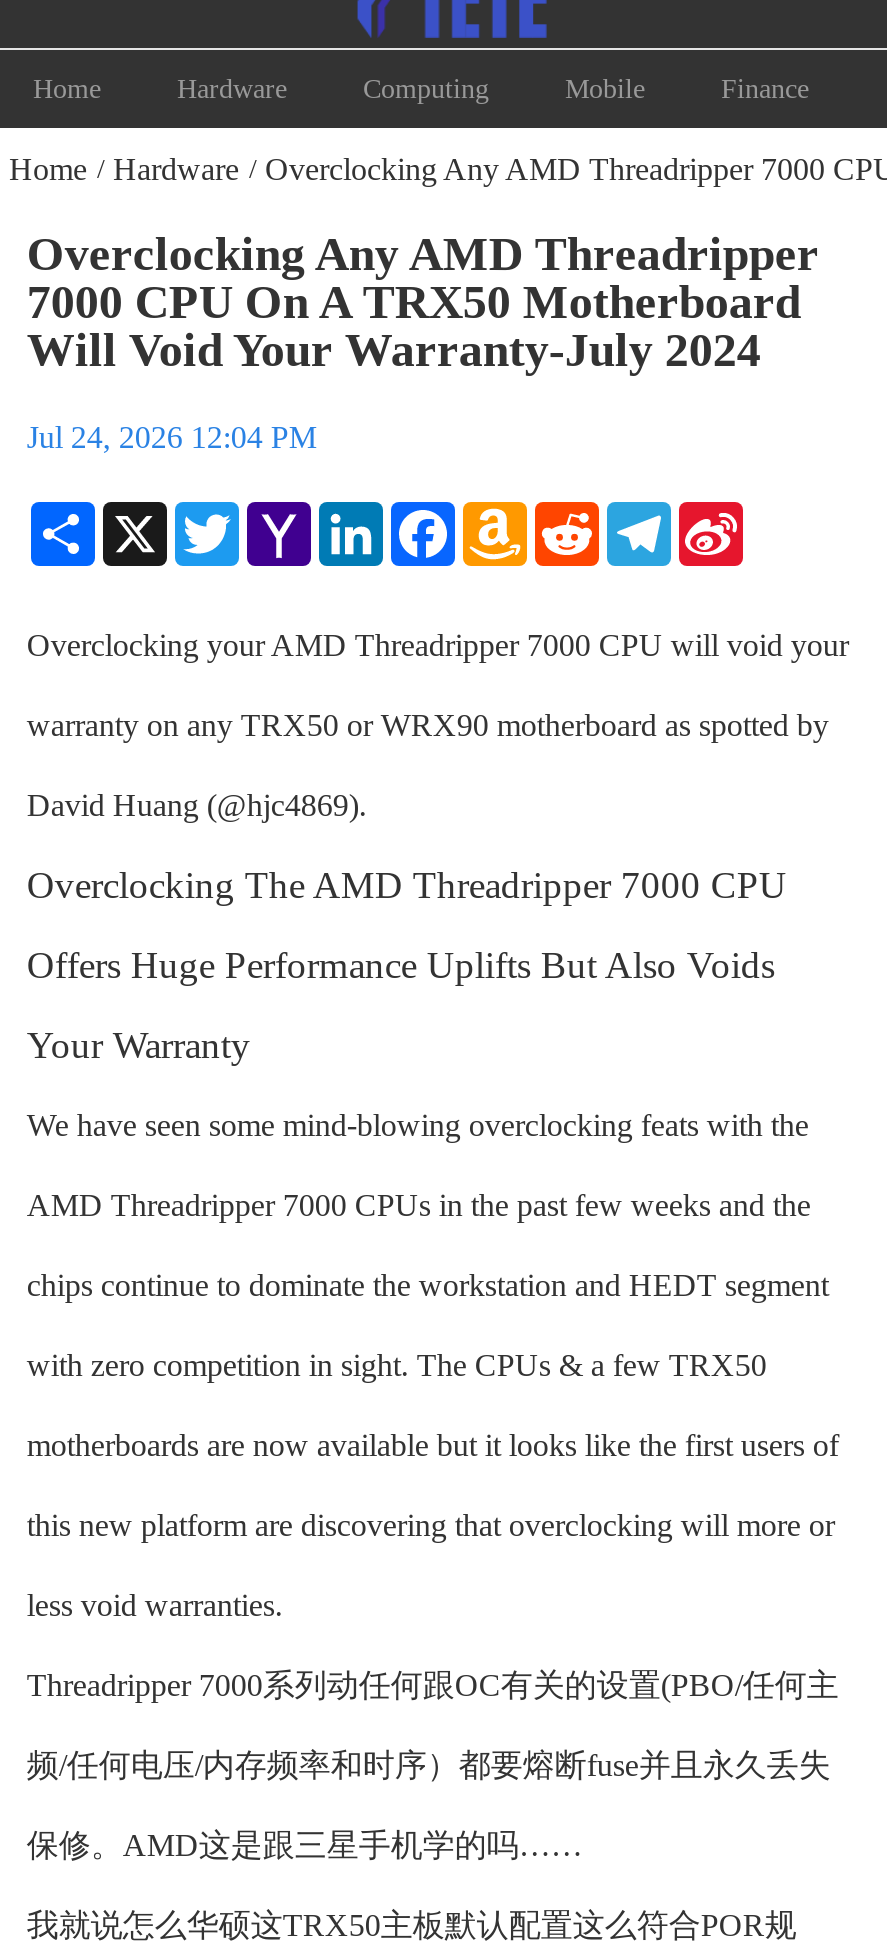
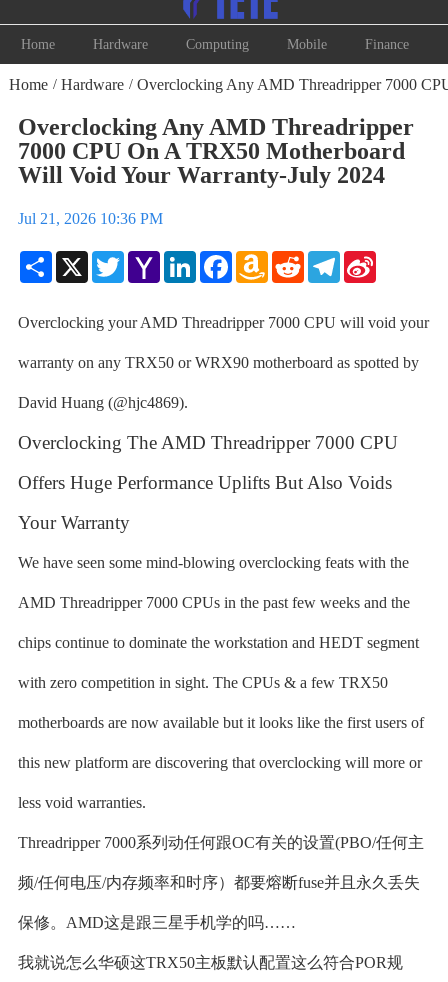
[27,420,317,454] Jul 24, 2026 12:04 PM -> [18,210,163,227] Jul 21, 2026 10:36 PM

